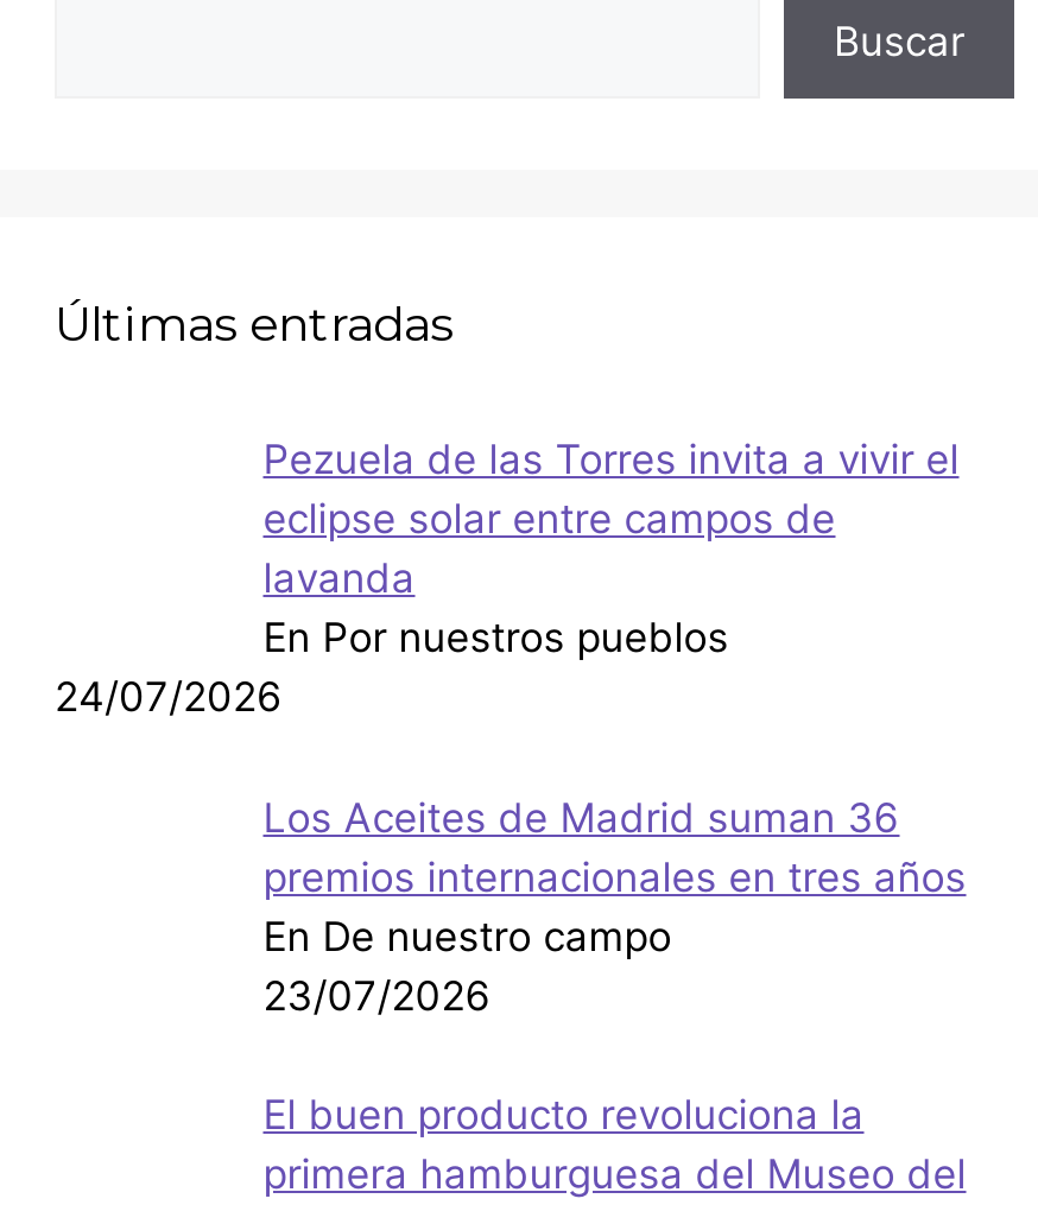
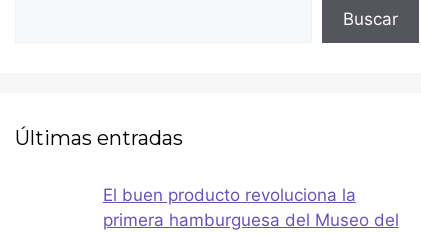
[55,437,966,1020] Pezuela de las Torres invita a vivir el | eclipse solar entre campos de | lavanda | En Por nuestros pueblos | 24/07/2026 | Los Aceites de Madrid suman 36 | premios internacionales en tres años | En De nuestro campo | 23/07/2026 -> none

